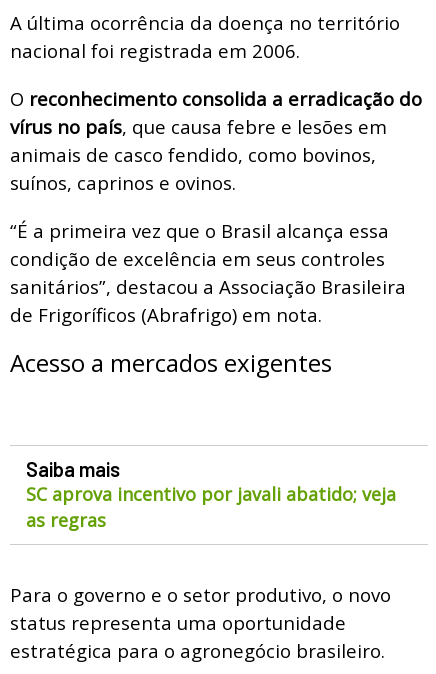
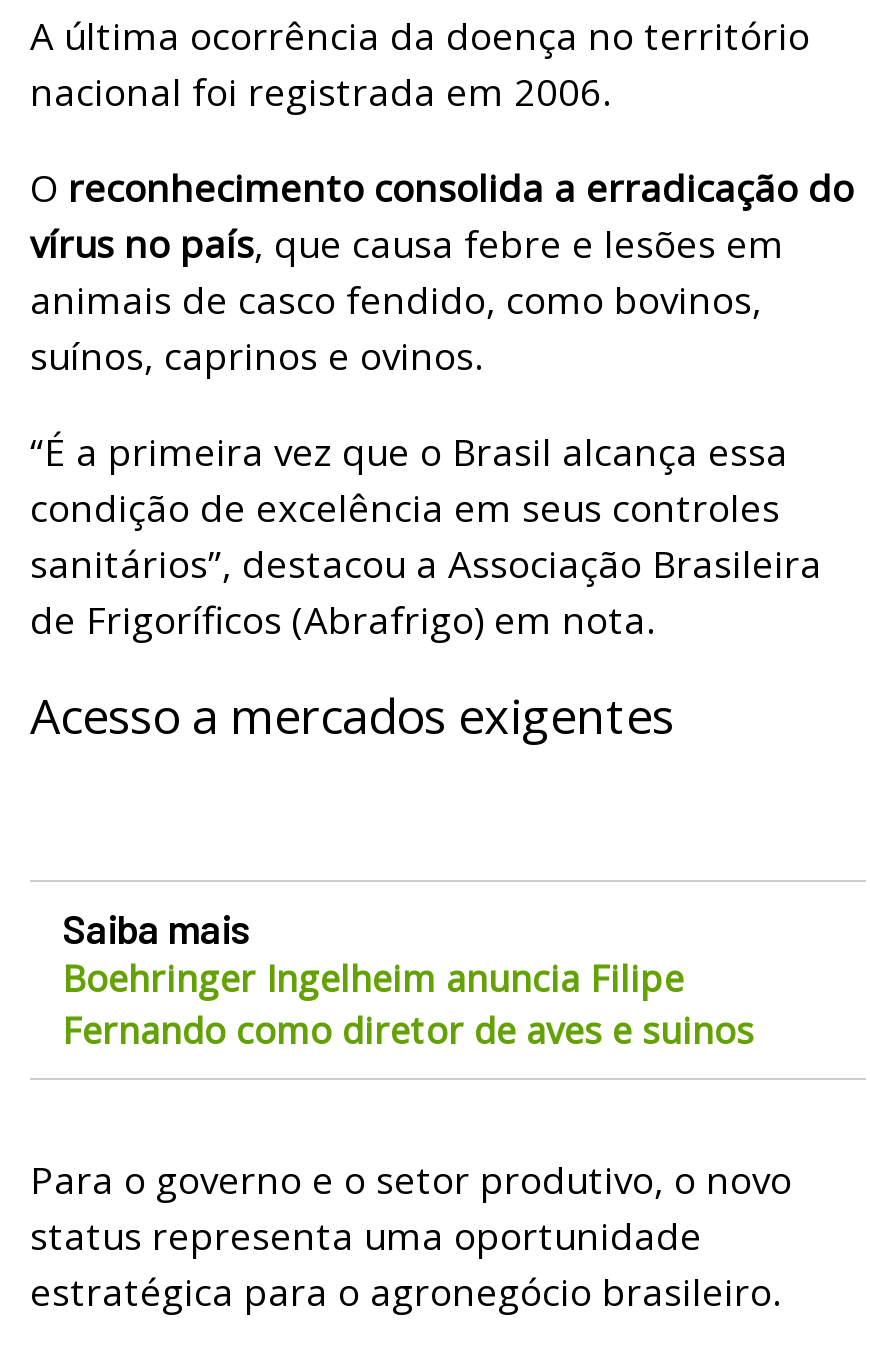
[26,482,396,532] SC aprova incentivo por javali abatido; veja | as regras -> [62,954,754,1054] Boehringer Ingelheim anuncia Filipe | Fernando como diretor de aves e suinos

